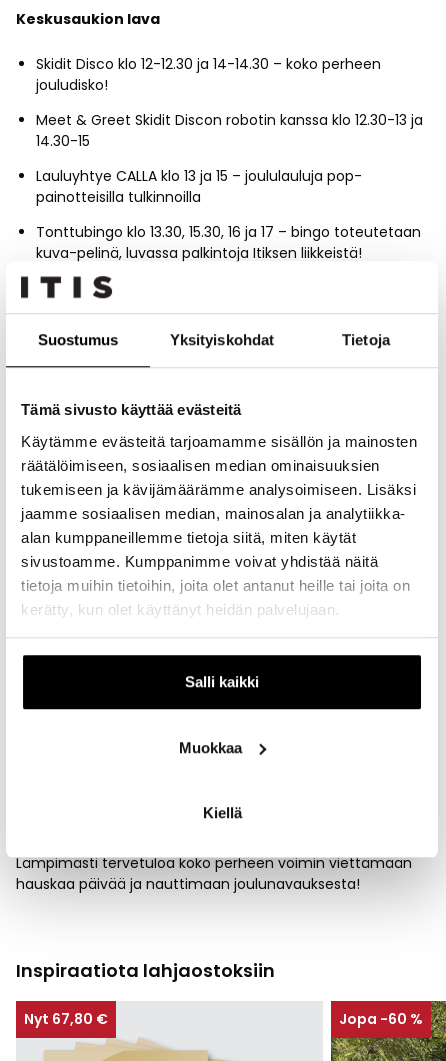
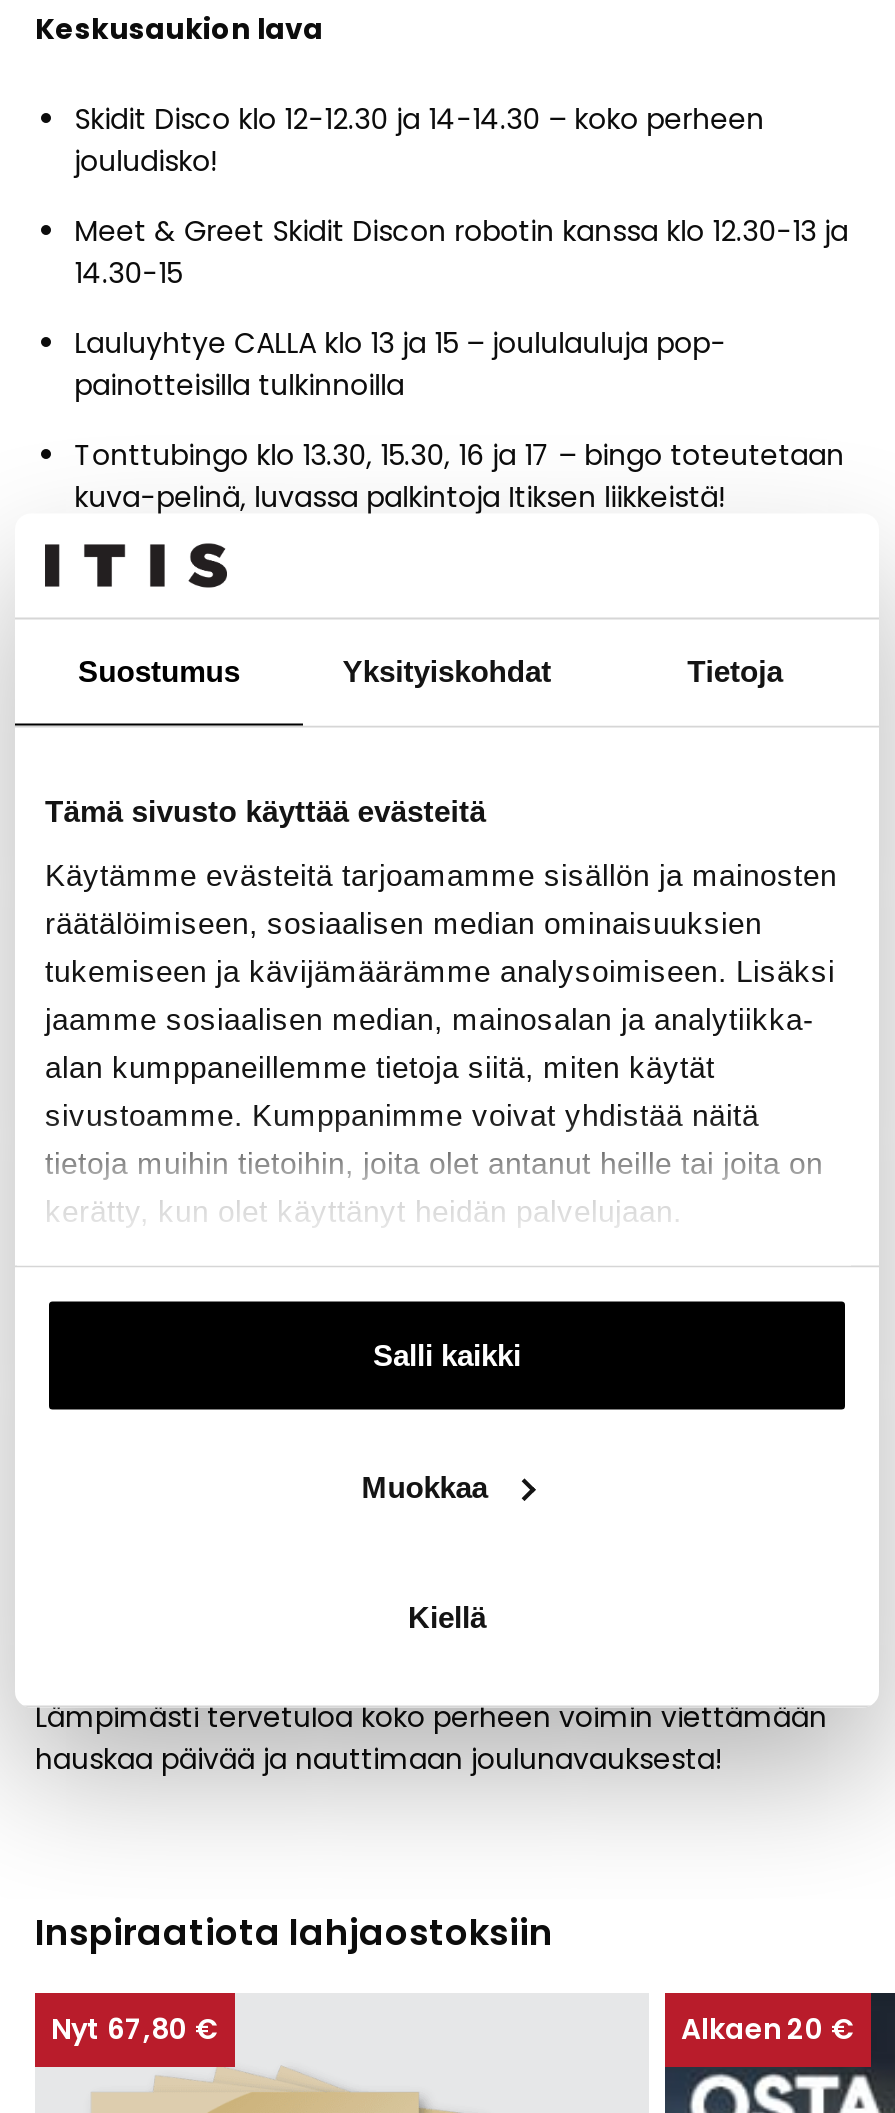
[339,1009,423,1029] Jopa -60 % -> [681,2009,855,2049] Alkaen 20 €

